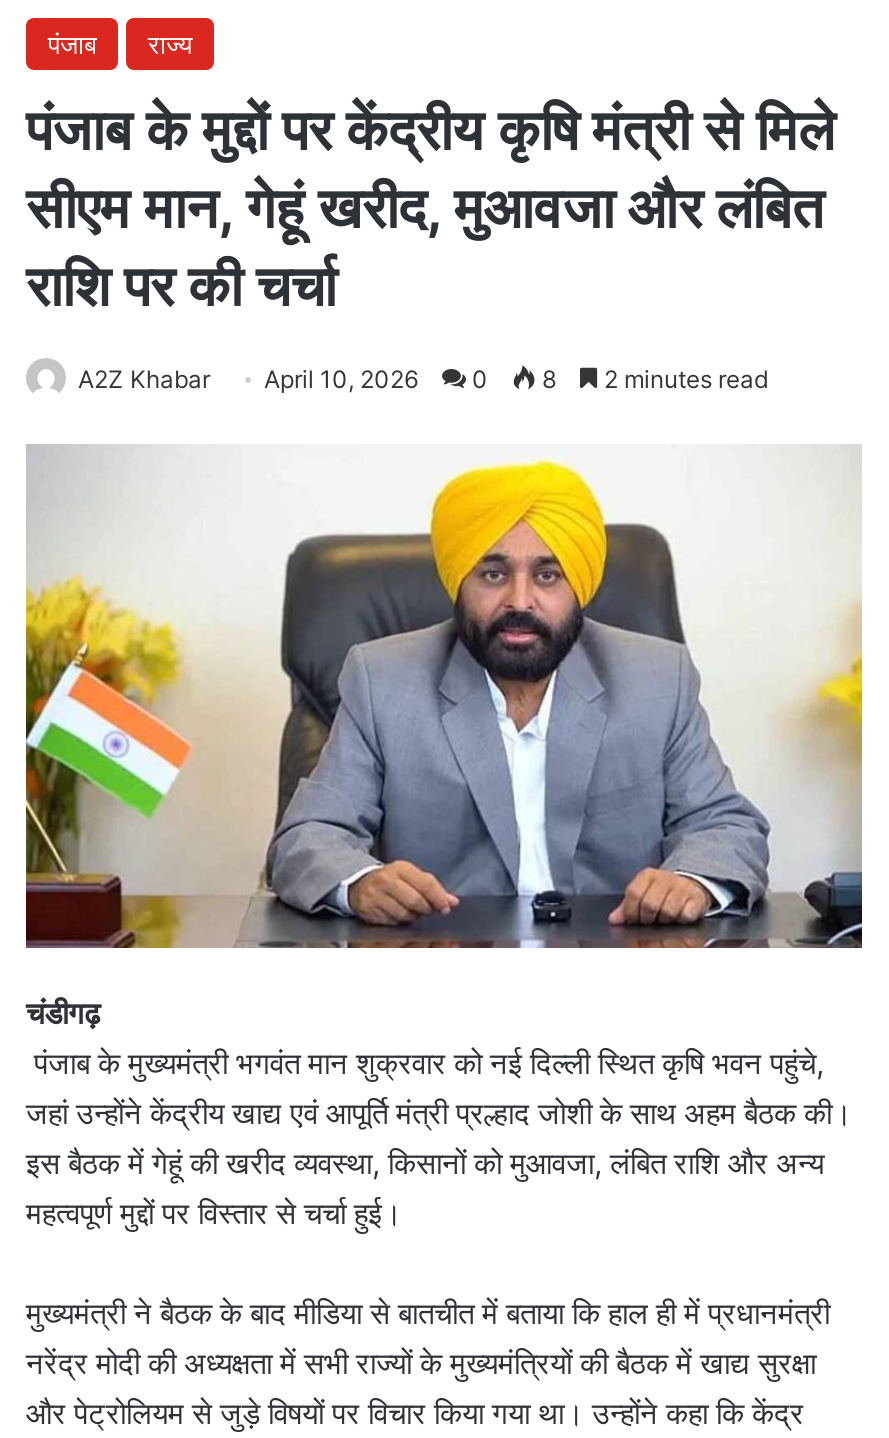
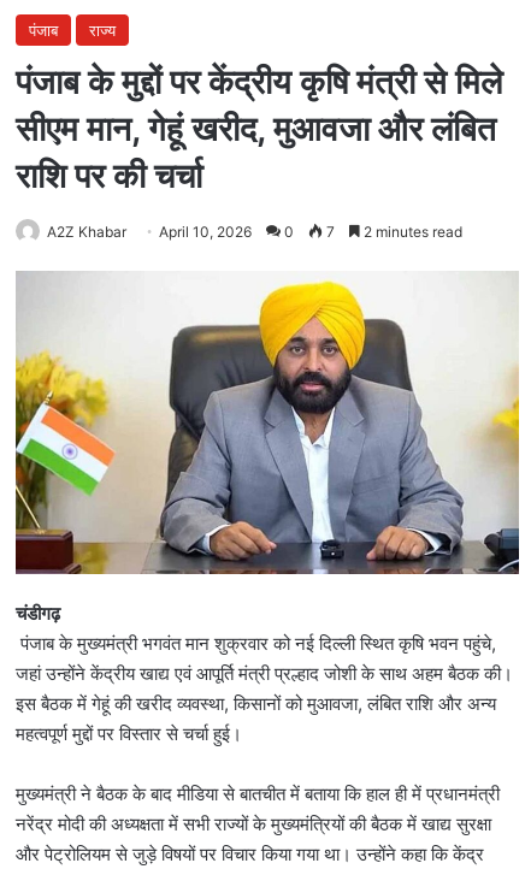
[78,365,768,395] A2Z Khabar April 10, 2026 0 8 2 minutes read -> [47,223,462,241] A2Z Khabar April 10, 2026 0 7 2 minutes read

